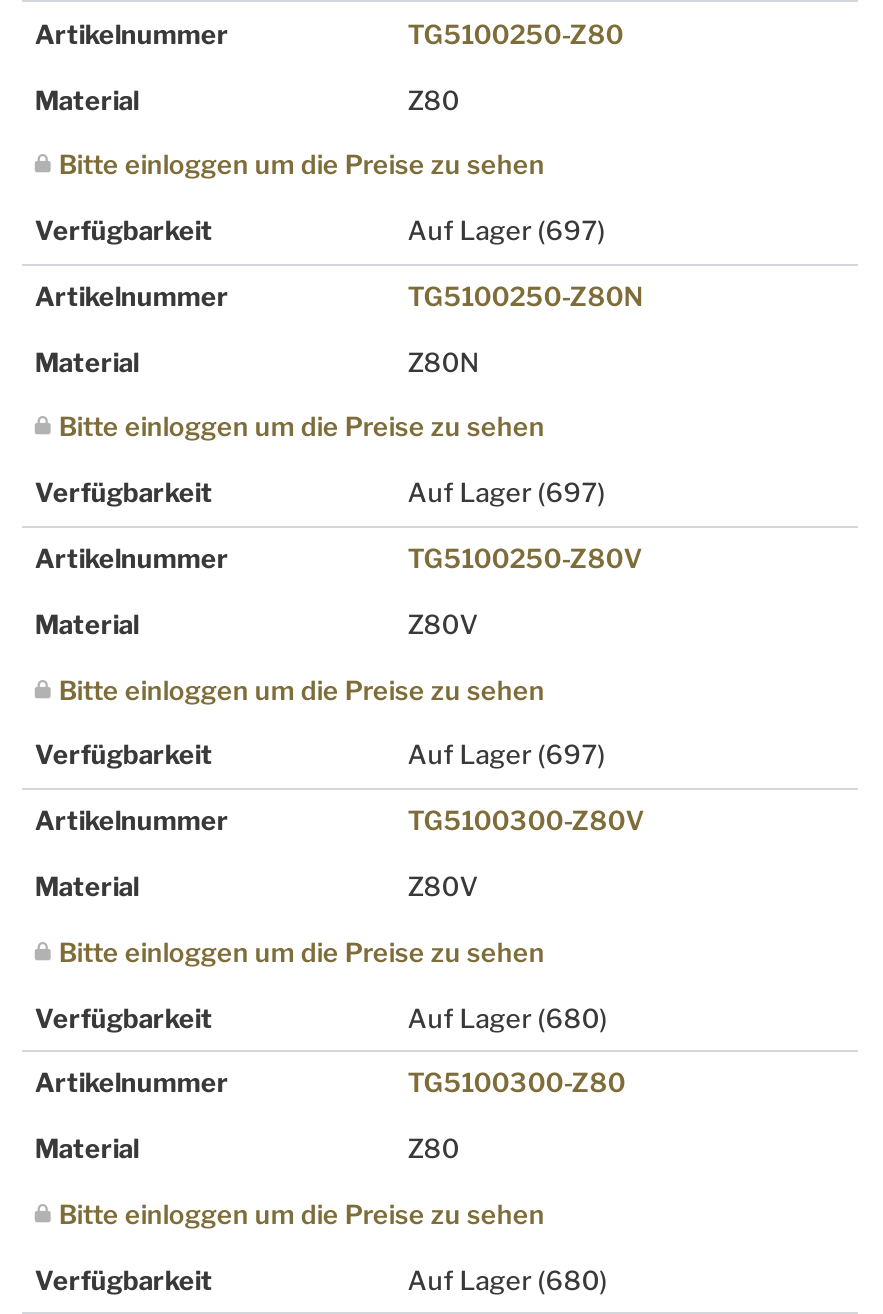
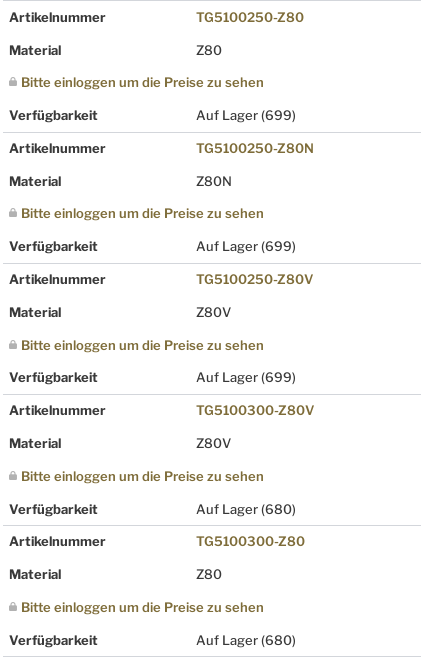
[408,214,606,246] Auf Lager (697) -> [196,107,296,123] Auf Lager (699)
[408,476,606,508] Auf Lager (697) -> [196,238,296,254] Auf Lager (699)
[408,739,606,771] Auf Lager (697) -> [196,369,296,385] Auf Lager (699)

